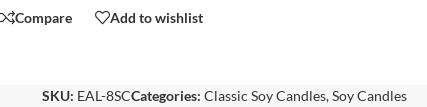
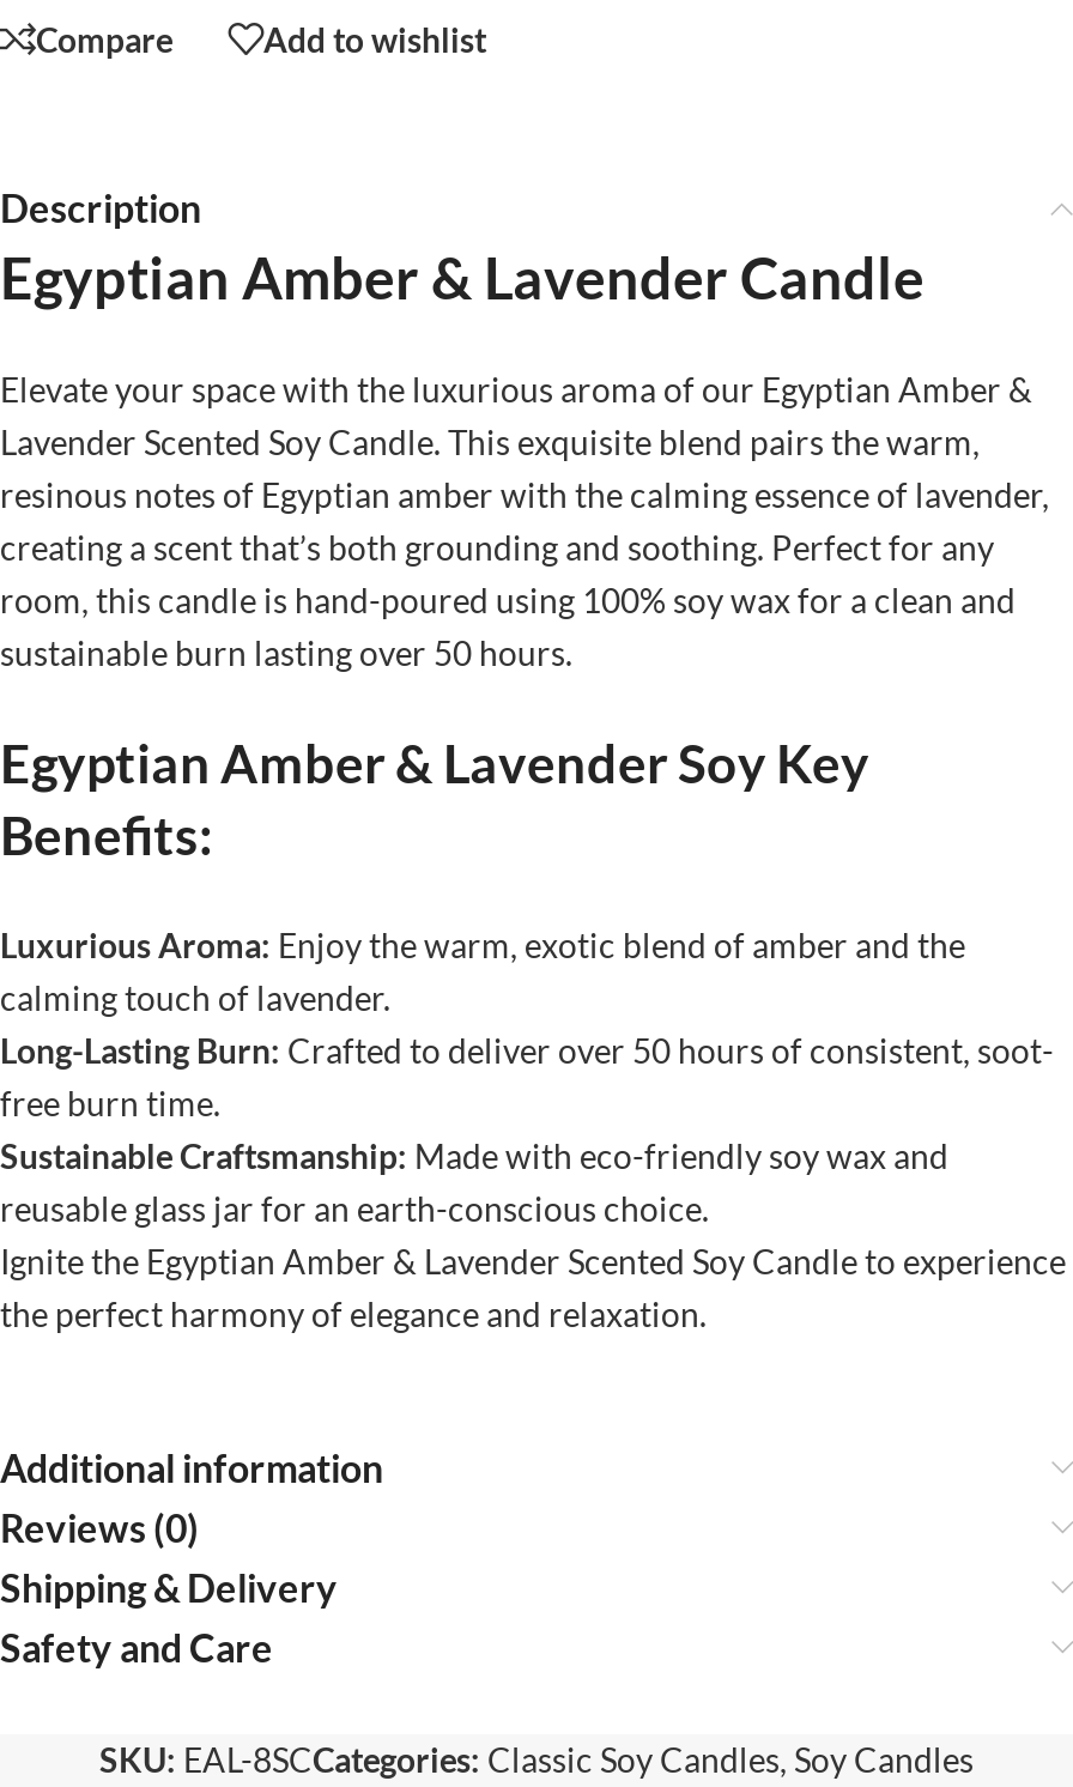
none -> [0,186,1066,1671] Description | Egyptian Amber & Lavender Candle | Elevate your space with the luxurious aroma of our Egyptian Amber & | Lavender Scented Soy Candle. This exquisite blend pairs the warm, | resinous notes of Egyptian amber with the calming essence of lavender, | creating a scent that’s both grounding and soothing. Perfect for any | room, this candle is hand-poured using 100% soy wax for a clean and | sustainable burn lasting over 50 hours. | Egyptian Amber & Lavender Soy Key | Benefits: | Luxurious Aroma: Enjoy the warm, exotic blend of amber and the | calming touch of lavender. | Long-Lasting Burn: Crafted to deliver over 50 hours of consistent, soot- | free burn time. | Sustainable Craftsmanship: Made with eco-friendly soy wax and | reusable glass jar for an earth-conscious choice. | Ignite the Egyptian Amber & Lavender Scented Soy Candle to experience | the perfect harmony of elegance and relaxation. | Additional information | Reviews (0) | Shipping & Delivery | Safety and Care

